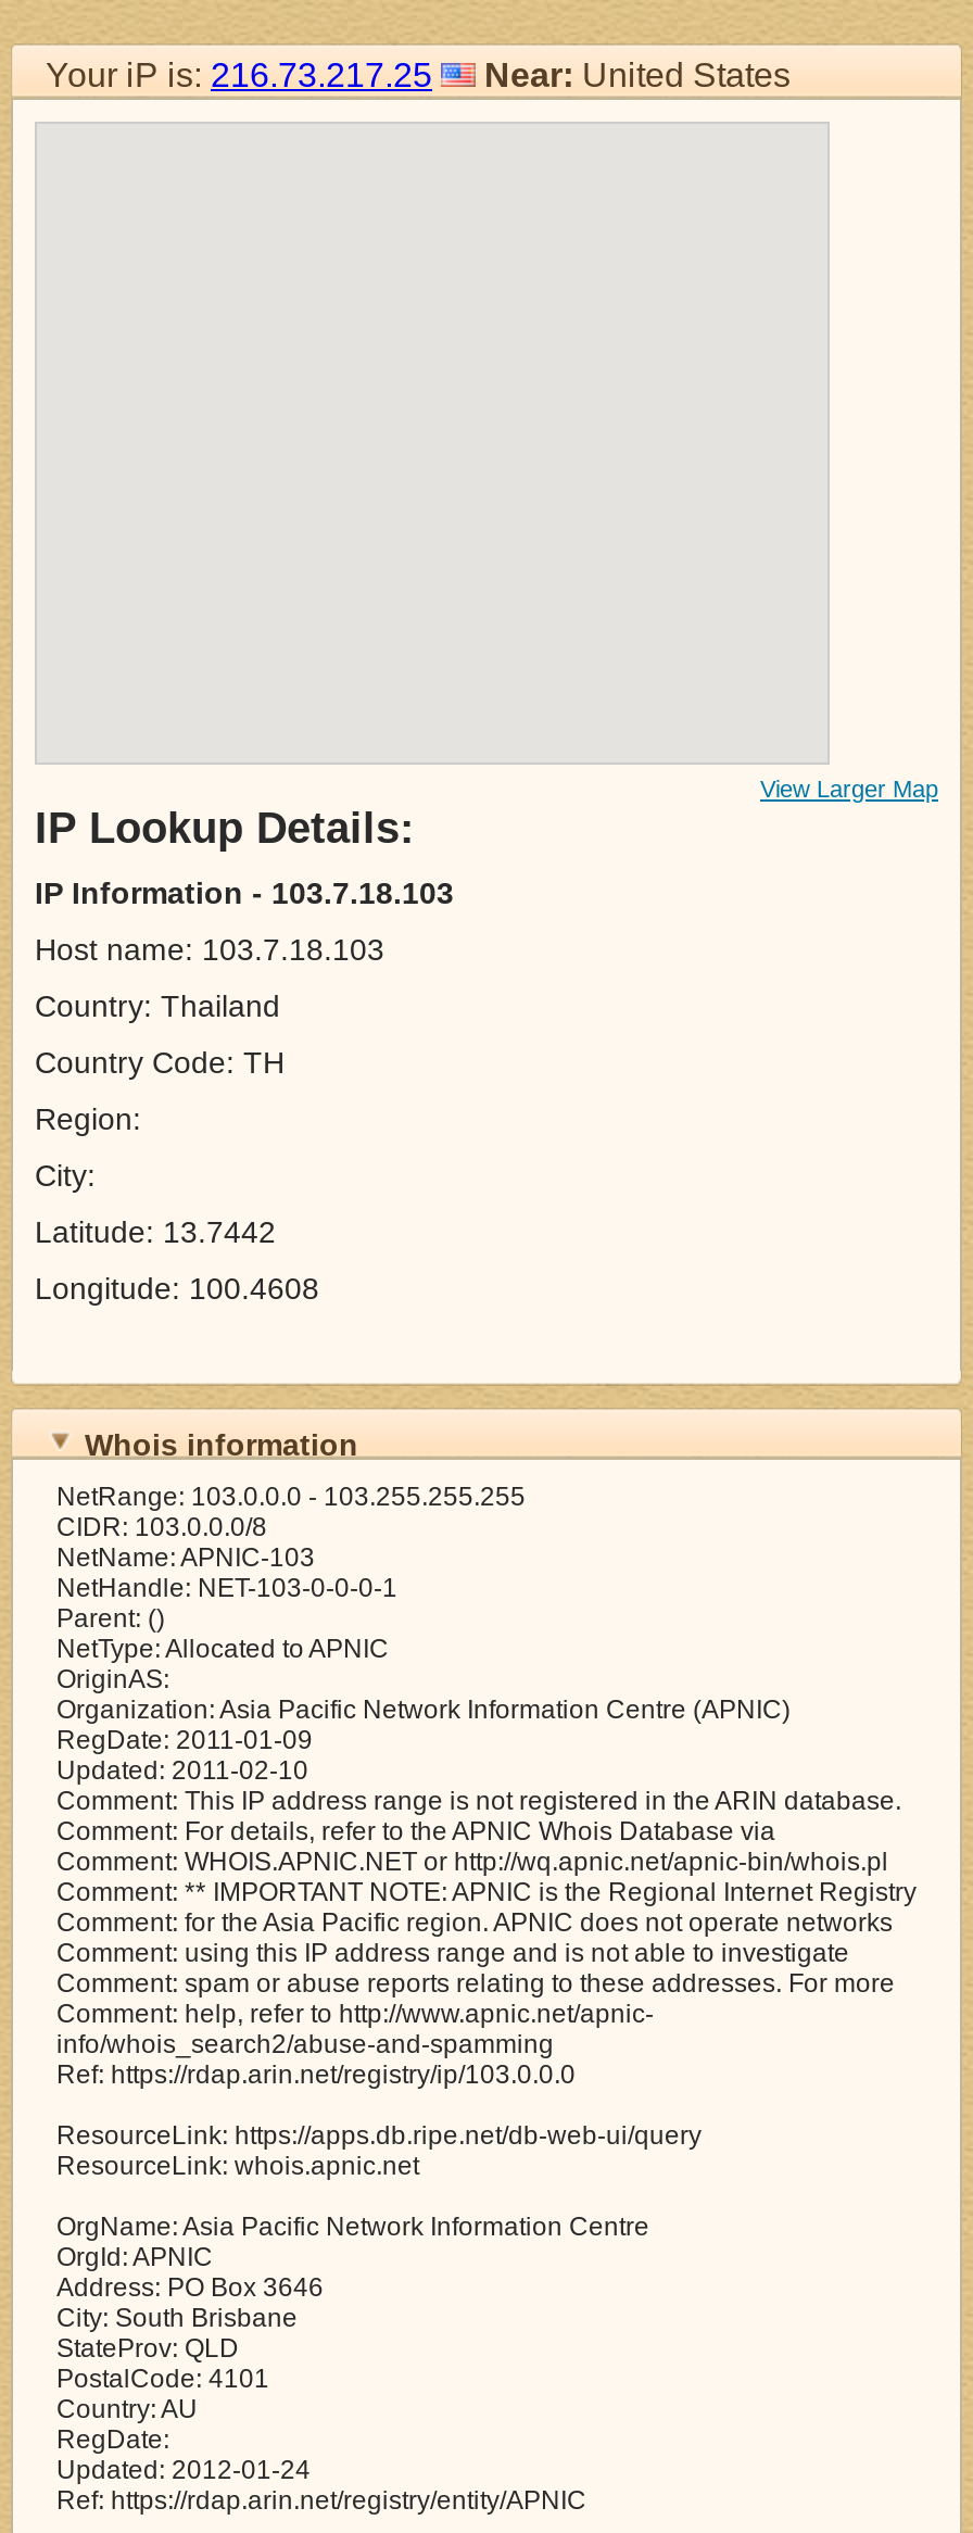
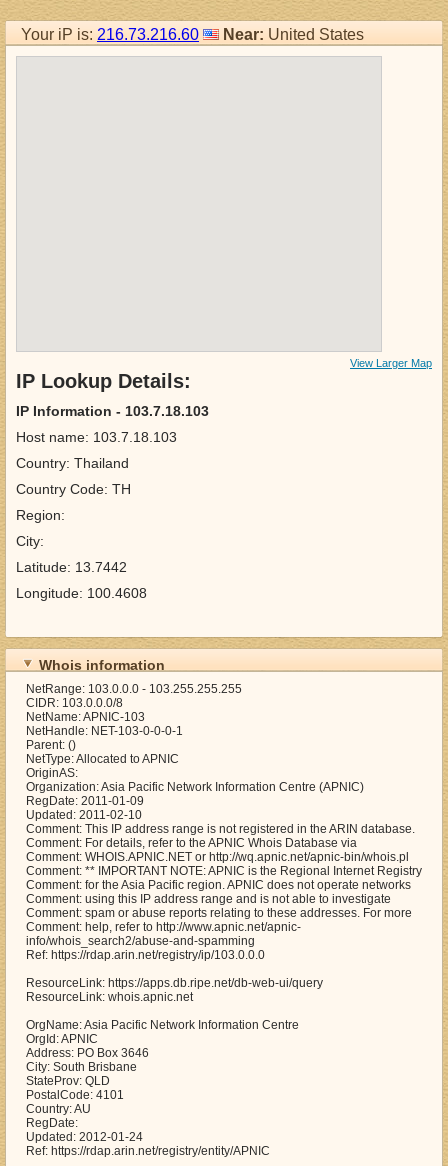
[46,56,791,93] Your iP is: 216.73.217.25 Near: United States -> [21,26,364,43] Your iP is: 216.73.216.60 Near: United States

